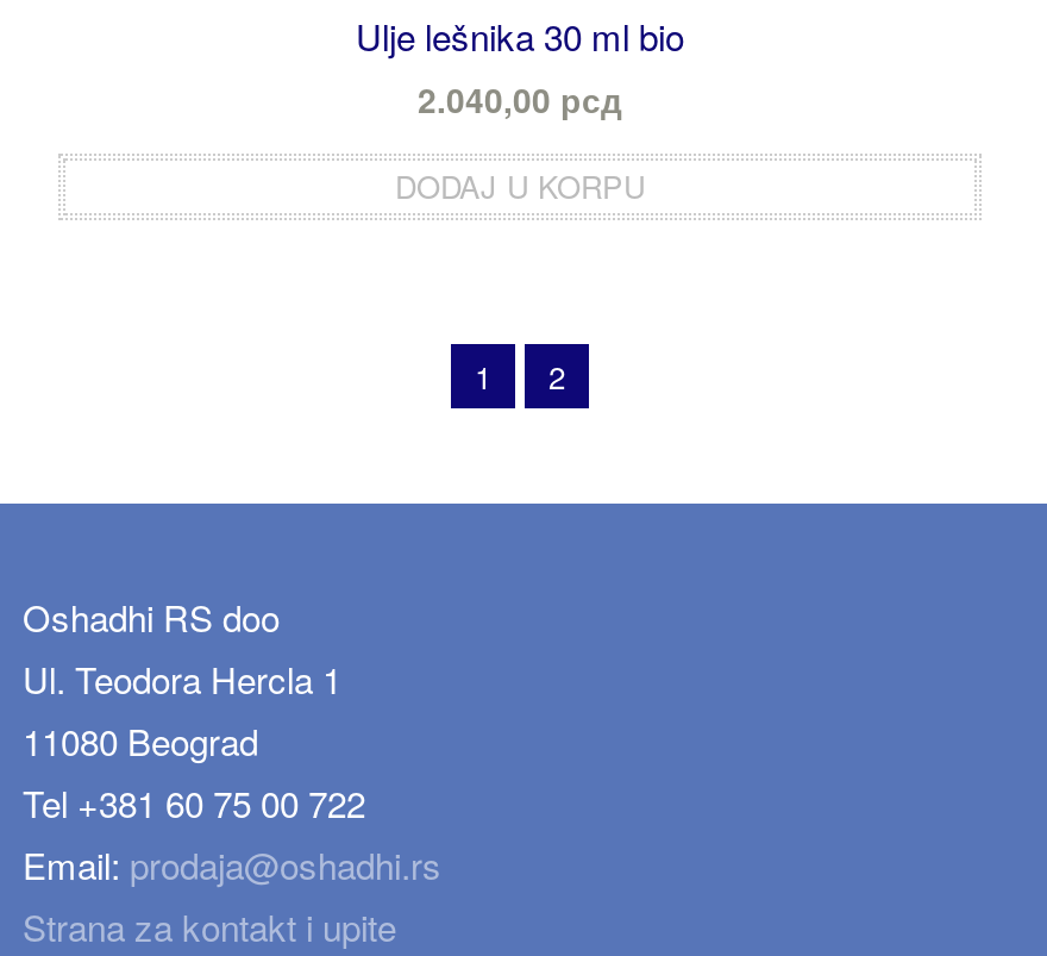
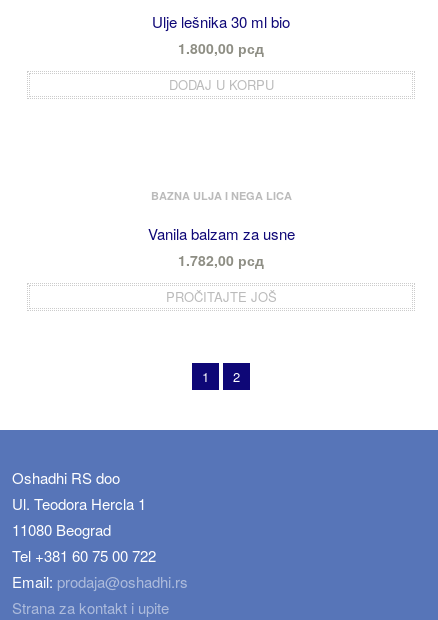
[418,75,622,123] 2.040,00 рсд -> [178,38,264,58] 1.800,00 рсд
none -> [147,188,294,306] BAZNA ULJA I NEGA LICA | Vanila balzam za usne | 1.782,00 рсд | PROČITAJTE JOŠ

